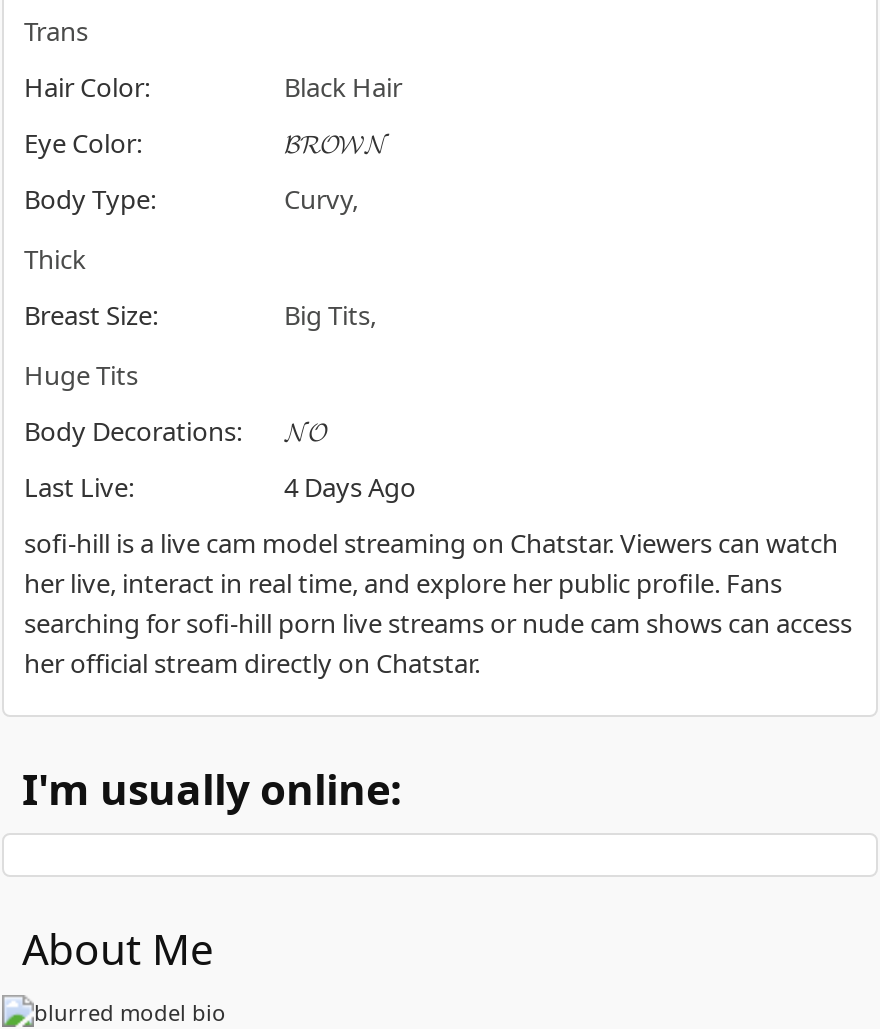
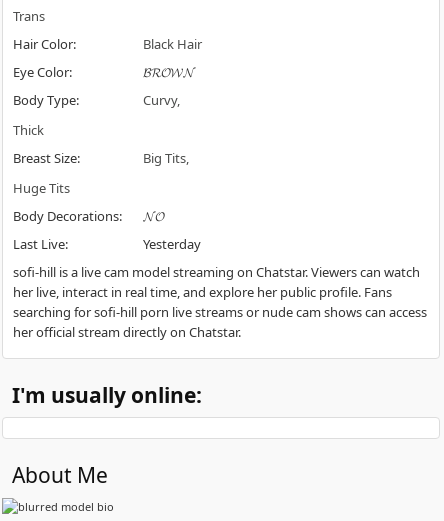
[284,468,416,504] 4 Days Ago -> [143,235,201,253] Yesterday

